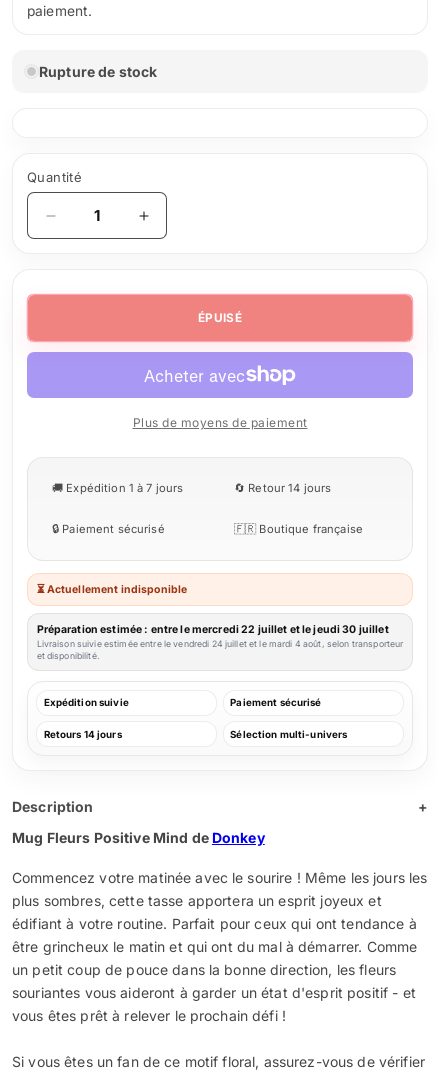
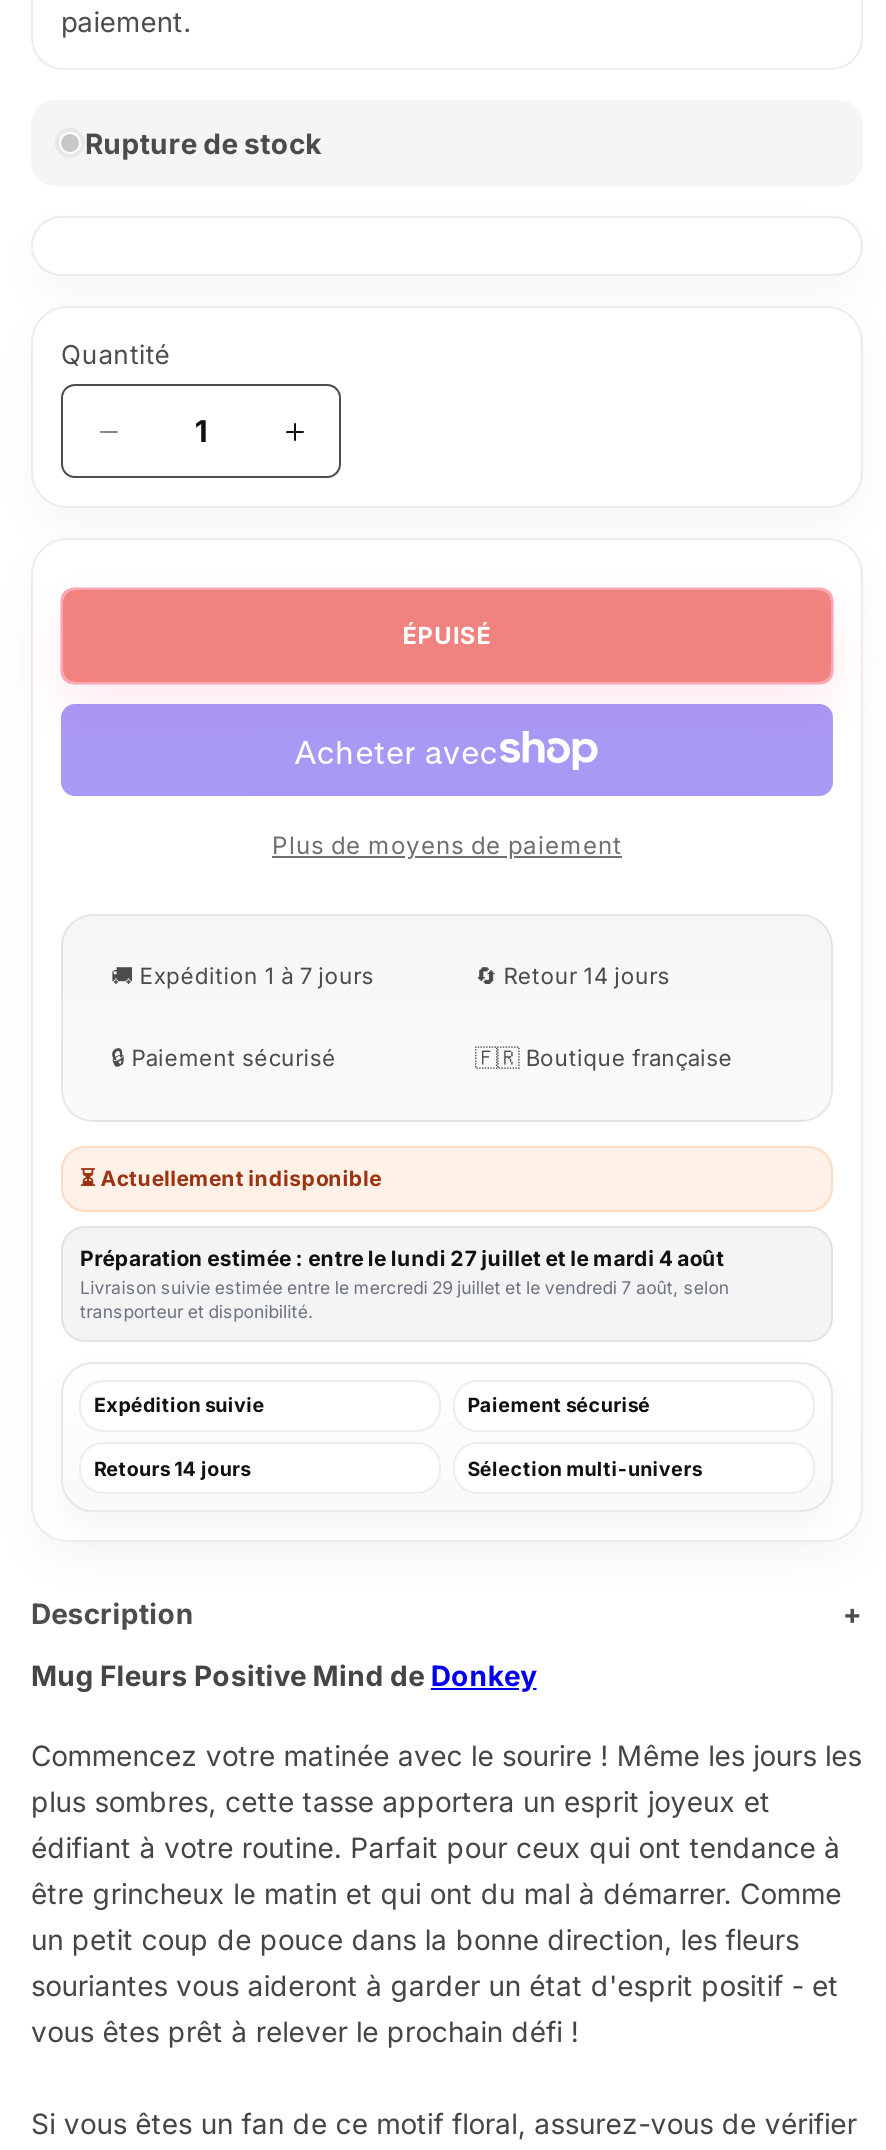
[36,623,403,661] Préparation estimée : entre le mercredi 22 juillet et le jeudi 30 juillet | Livraison suivie estimée entre le vendredi 24 juillet et le mardi 4 août, selon transporteur | et disponibilité. -> [80,1246,729,1323] Préparation estimée : entre le lundi 27 juillet et le mardi 4 août | Livraison suivie estimée entre le mercredi 29 juillet et le vendredi 7 août, selon | transporteur et disponibilité.

